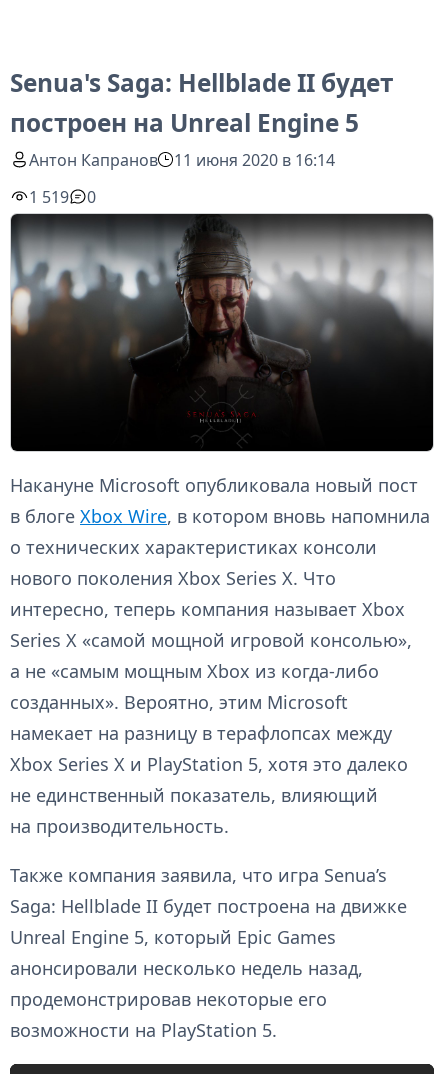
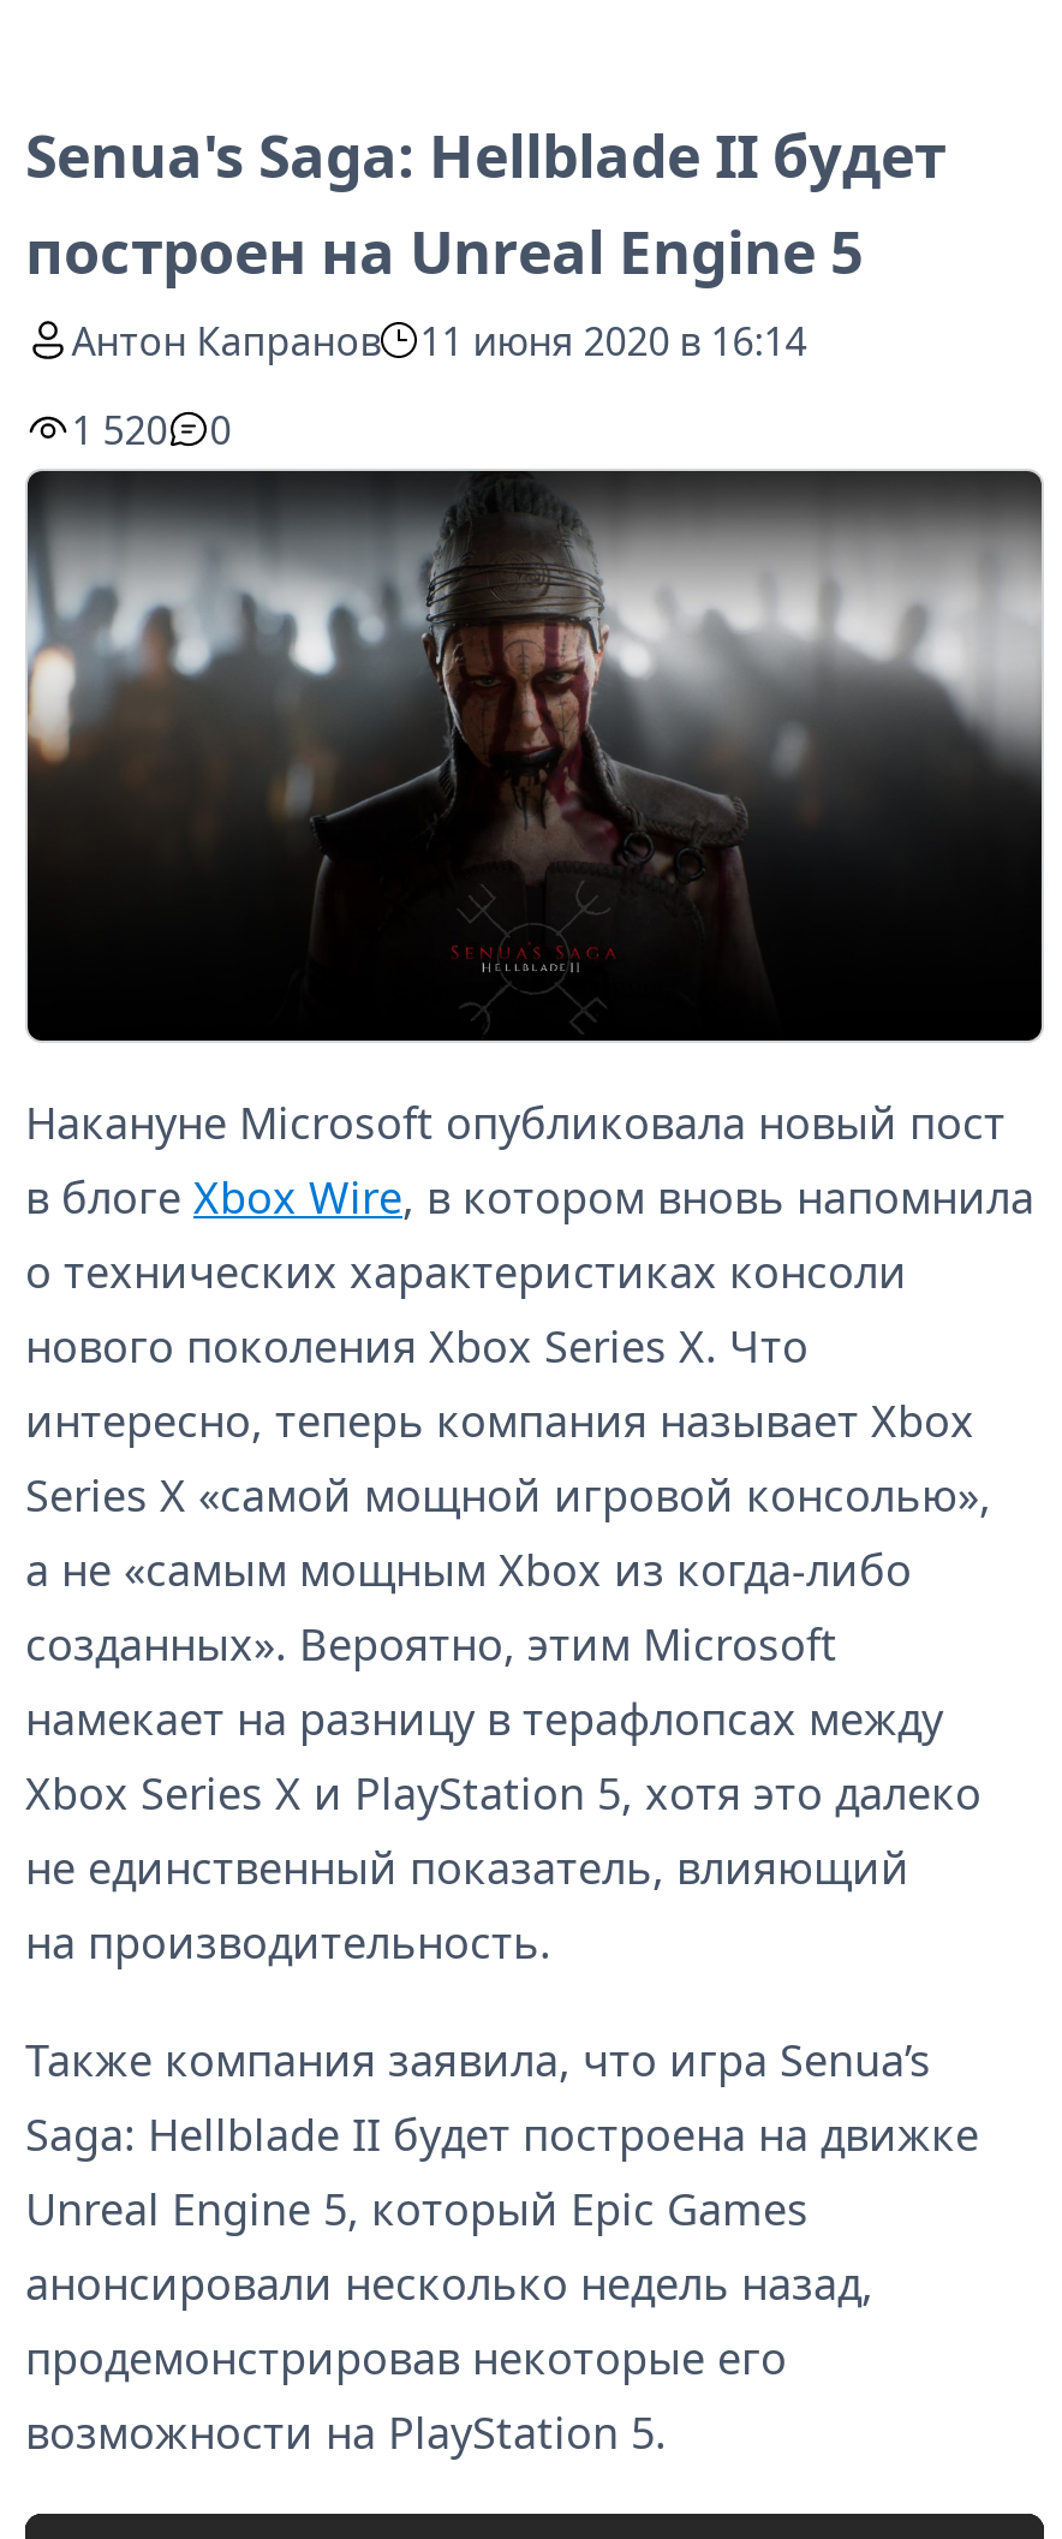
[29,185,96,207] 1 519 0 -> [71,403,231,455] 1 520 0

